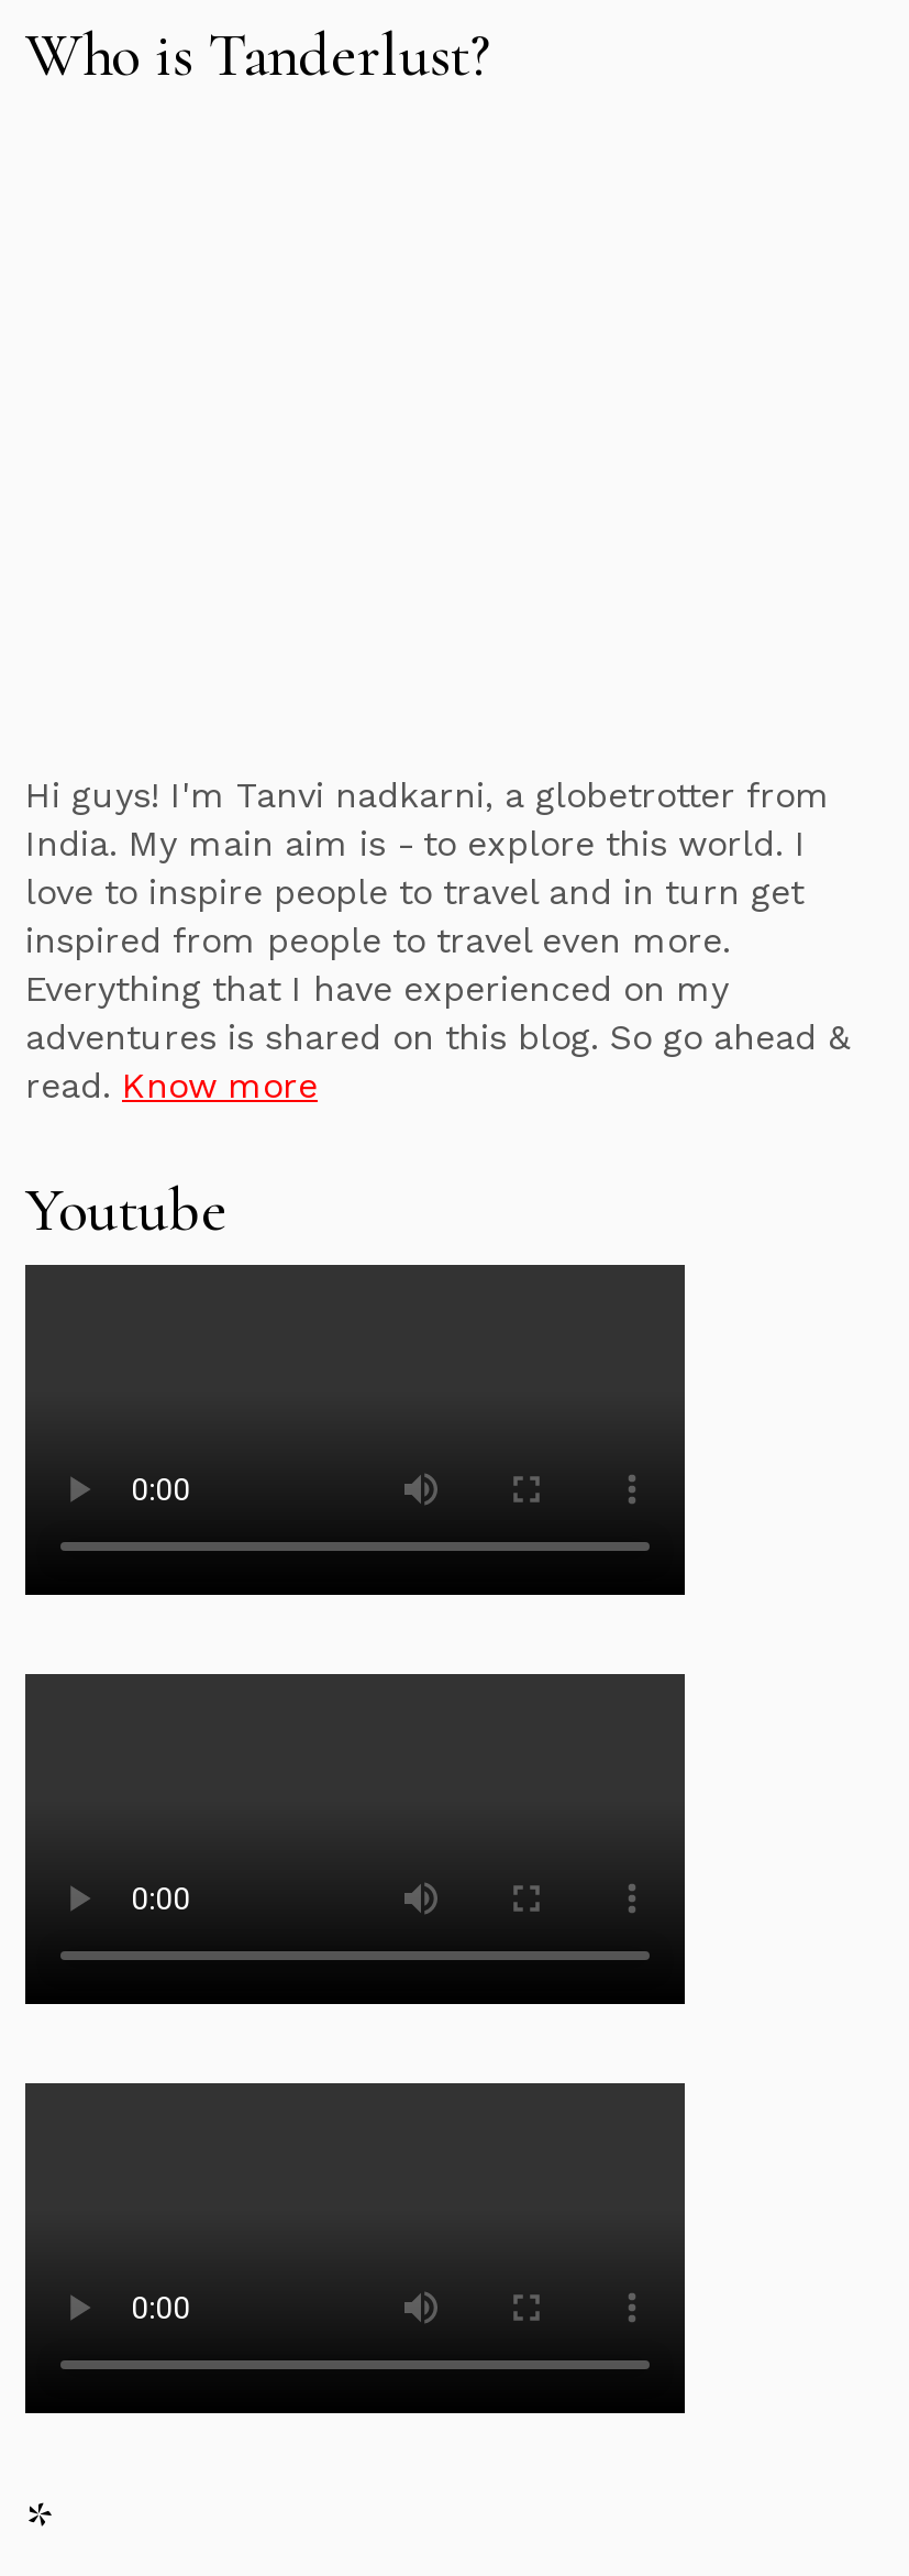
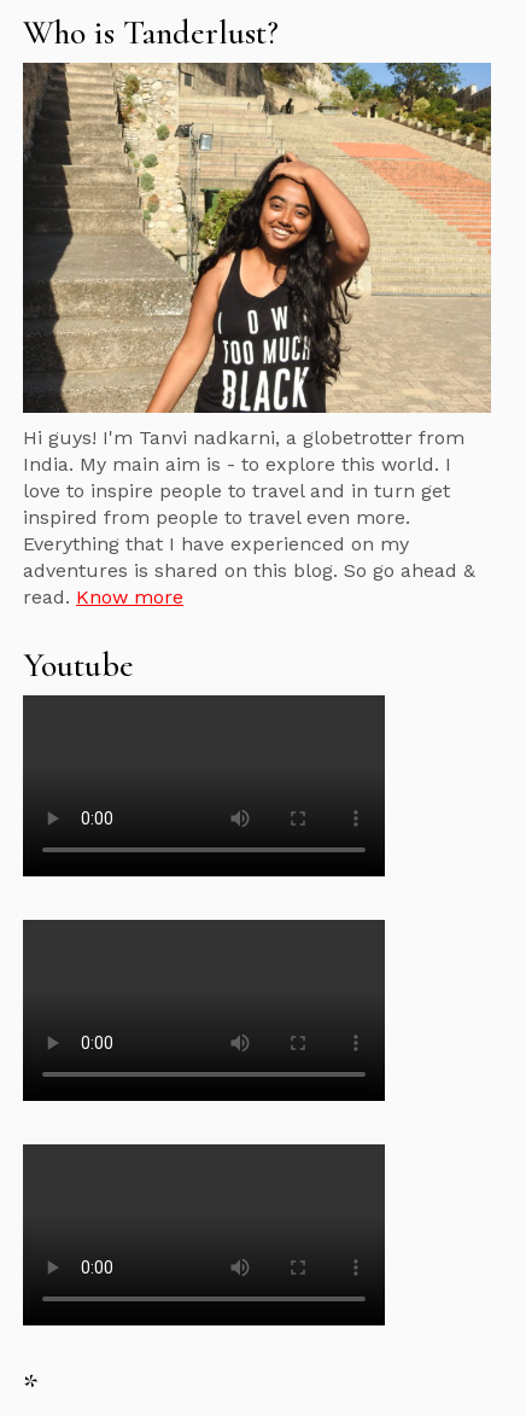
none -> [22,62,492,414] [image]

